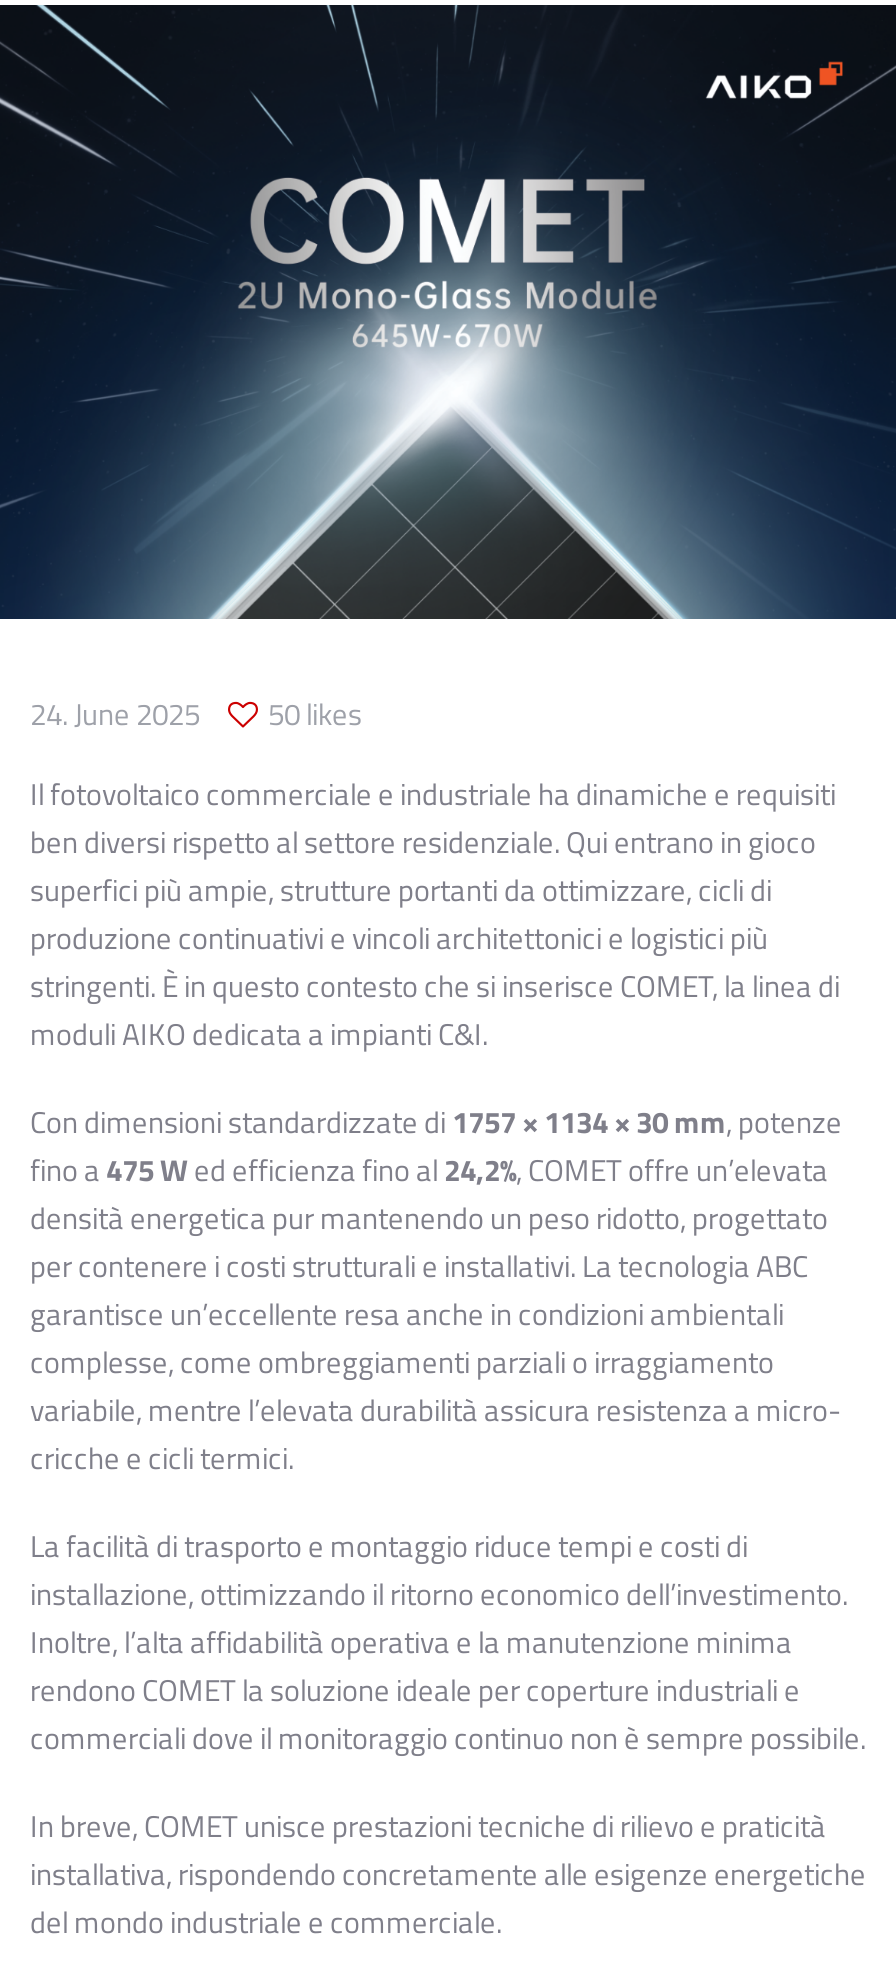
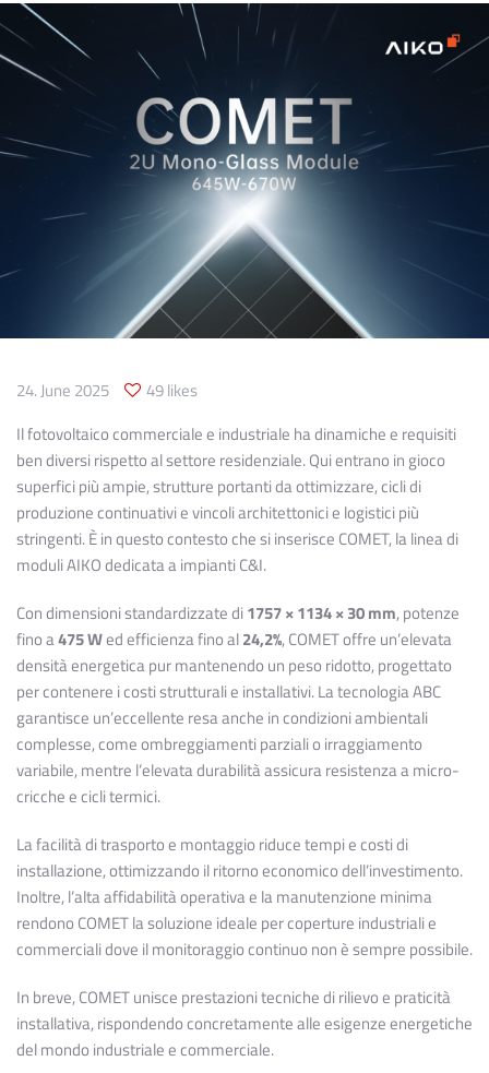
[30,691,362,737] 24. June 2025 50 likes -> [16,378,198,403] 24. June 2025 49 likes

